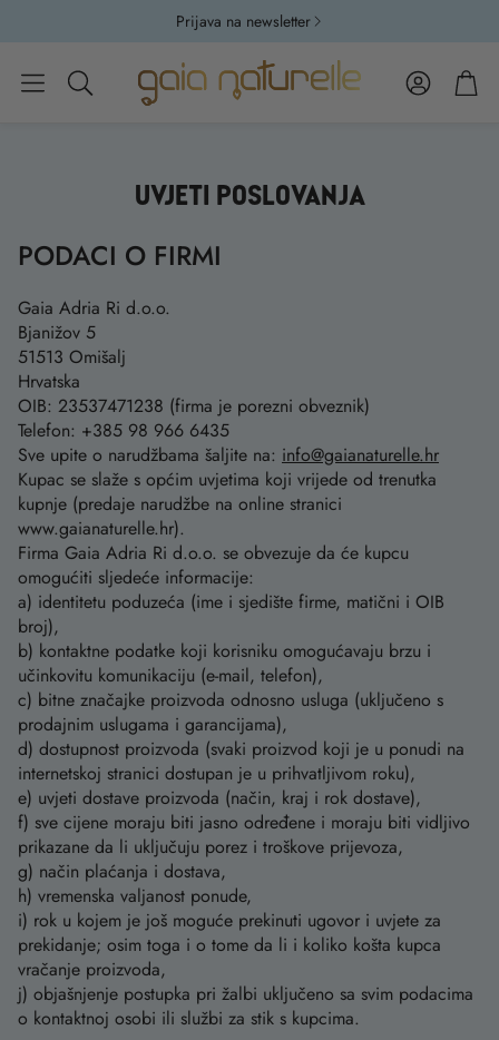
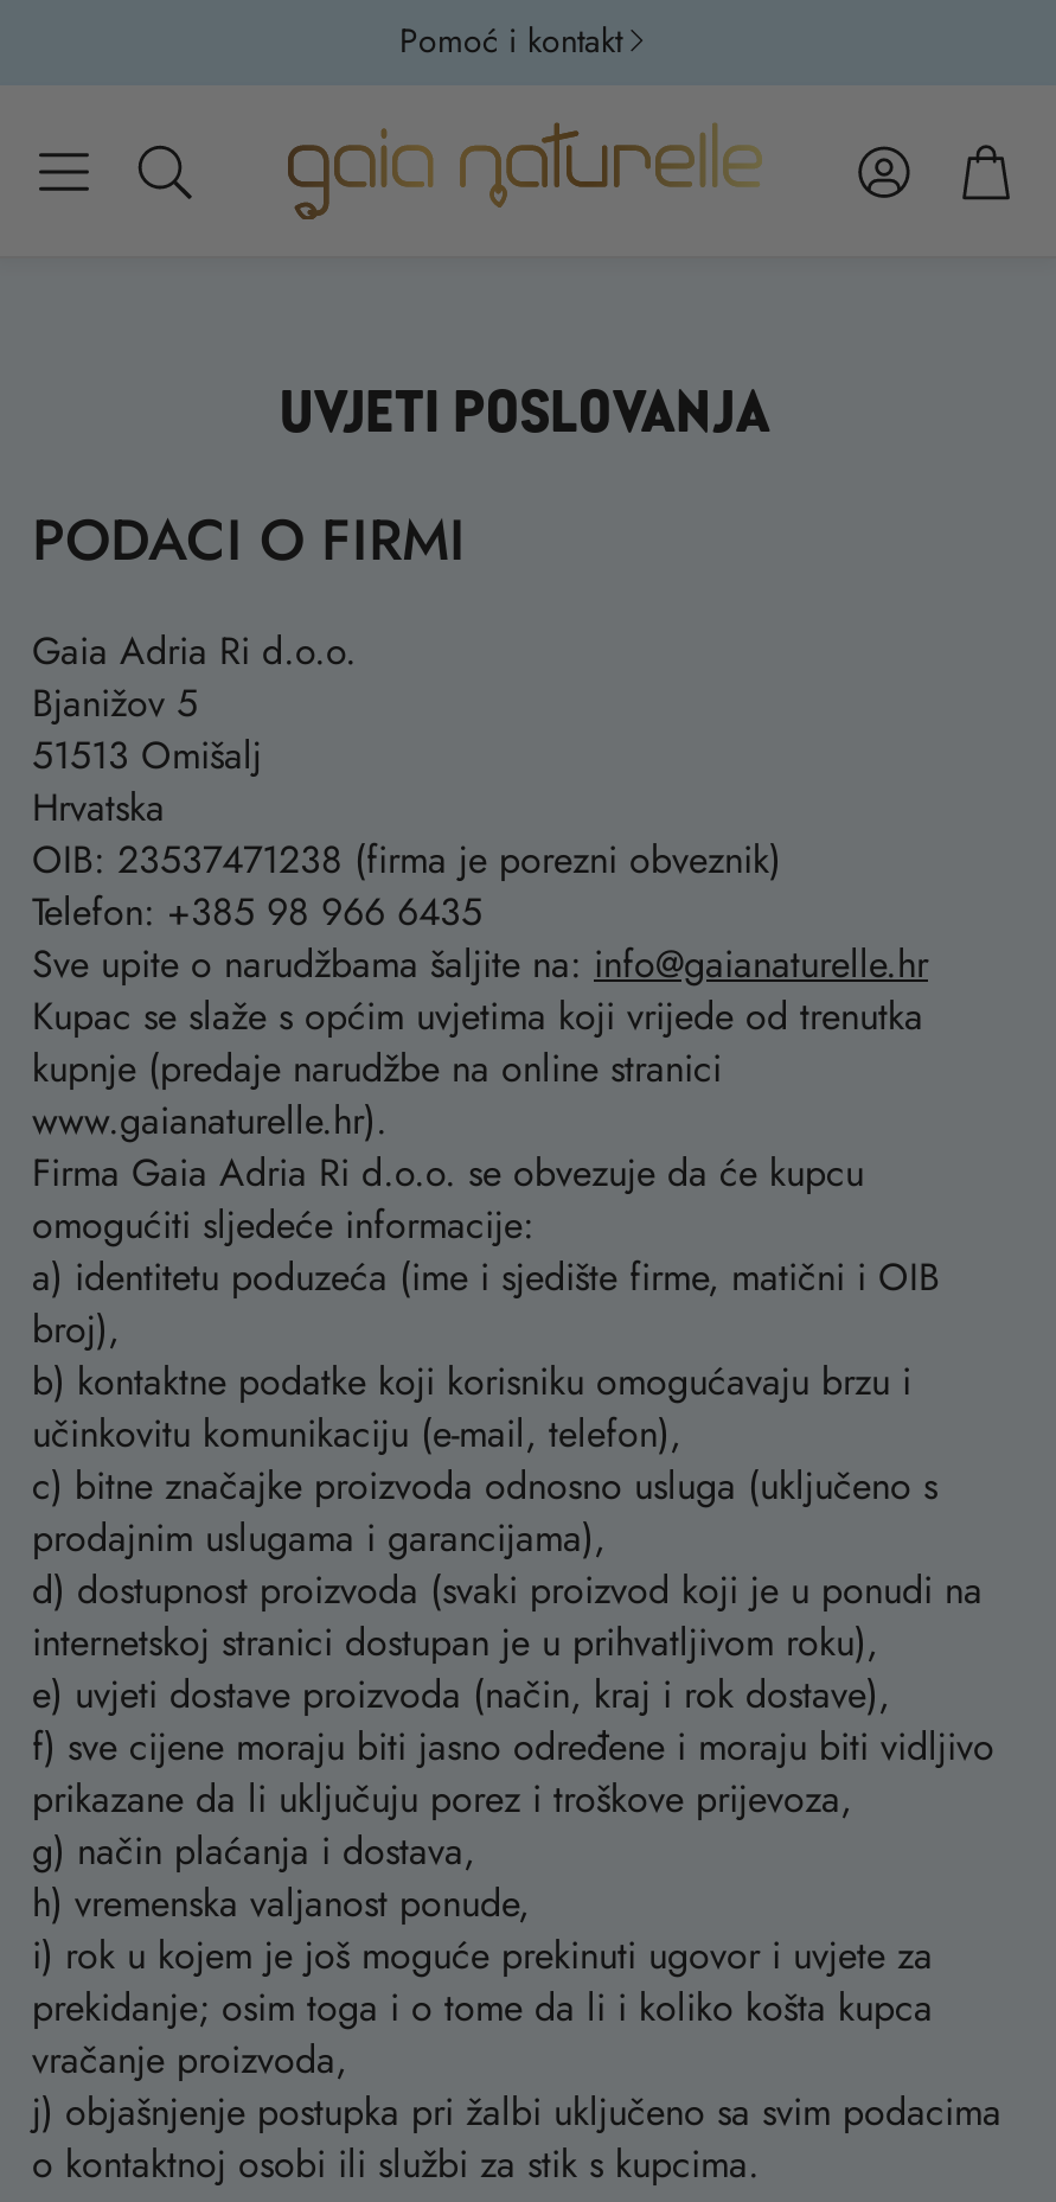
[175,10,310,32] Prijava na newsletter -> [399,17,622,64] Pomoć i kontakt

